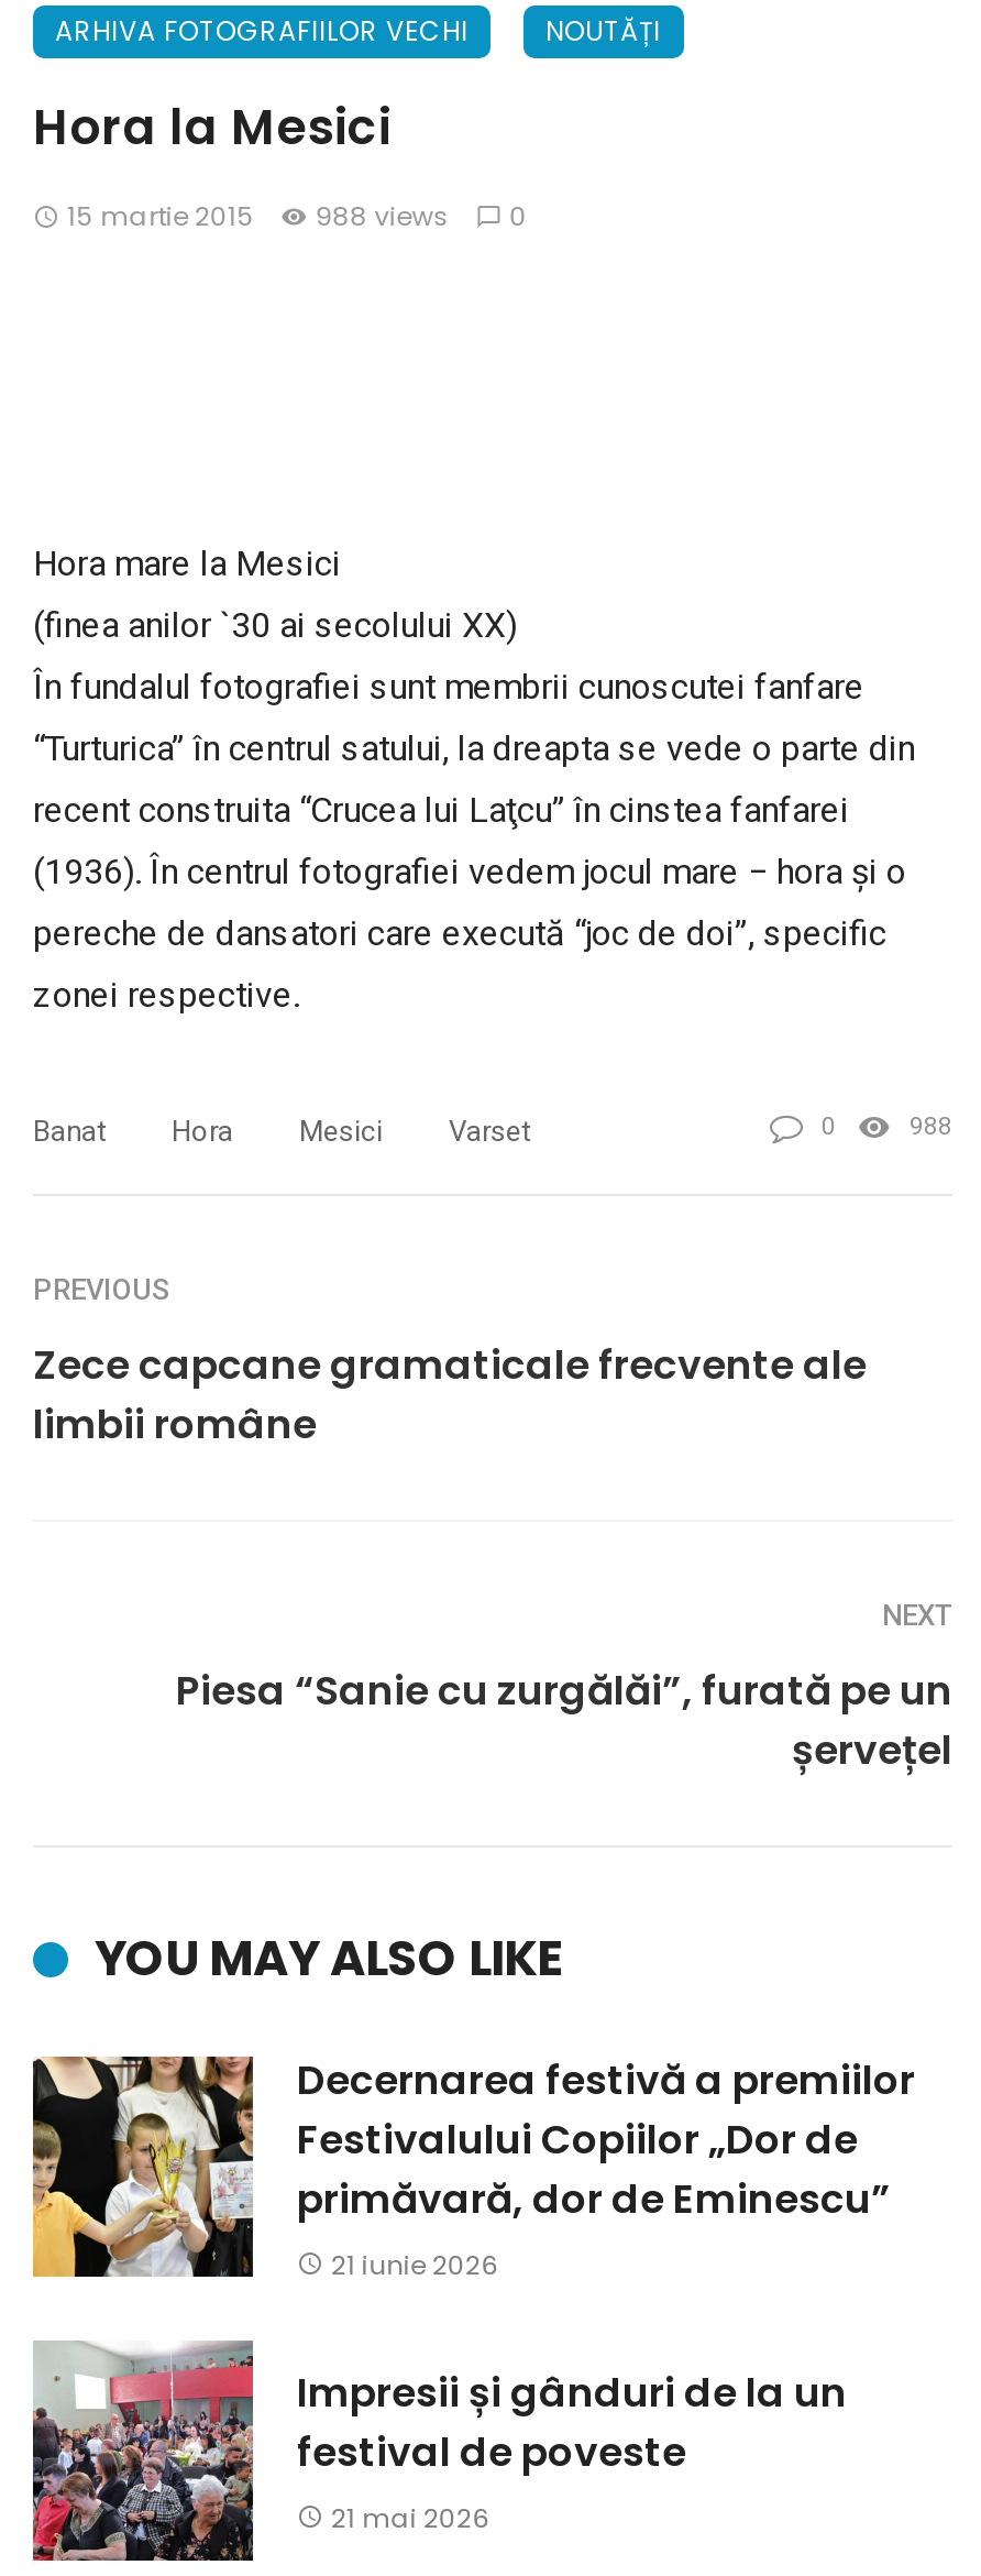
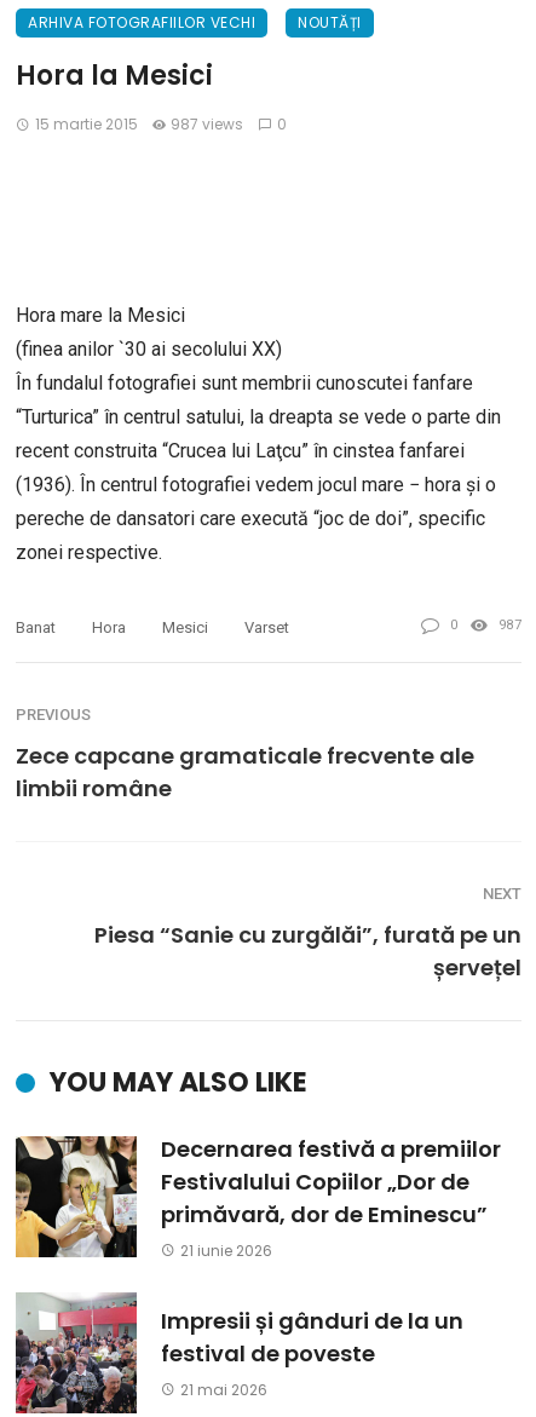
[67,197,527,234] 15 martie 2015 988 views 0 -> [35,114,287,134] 15 martie 2015 987 views 0
[910,1112,952,1140] 988 -> [498,617,521,632] 987

